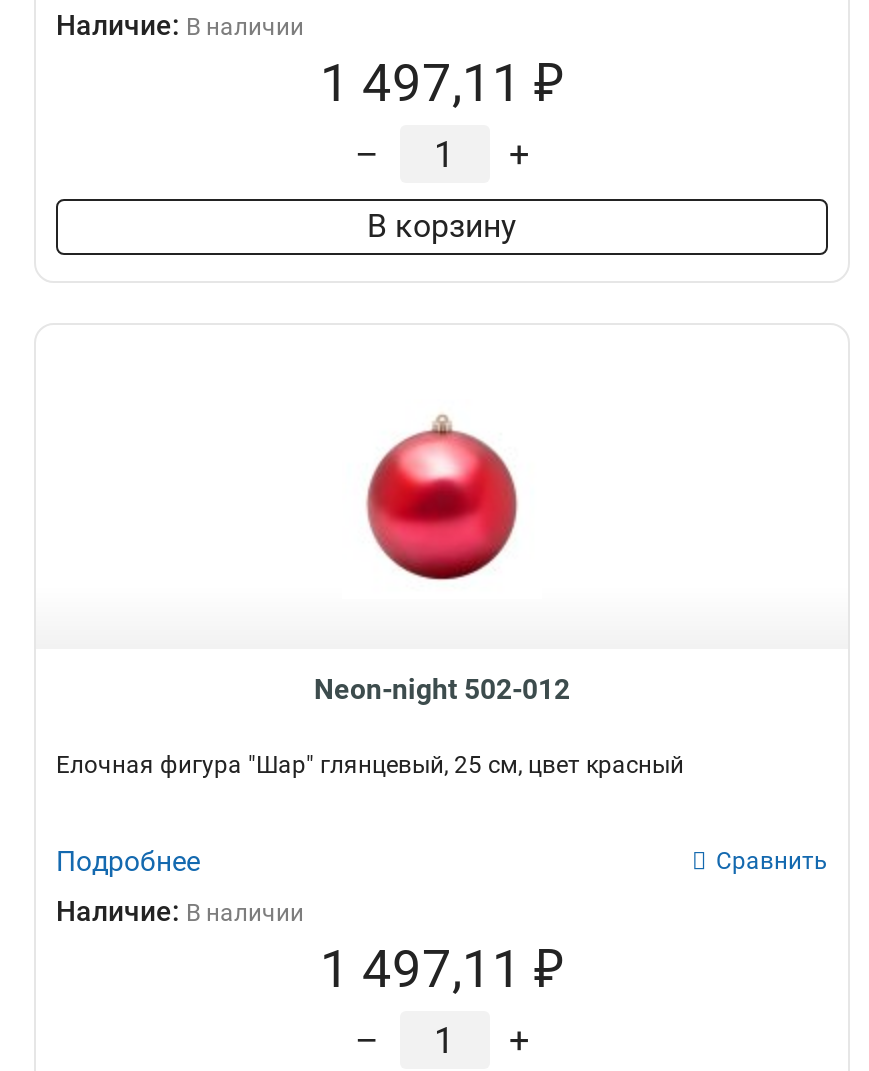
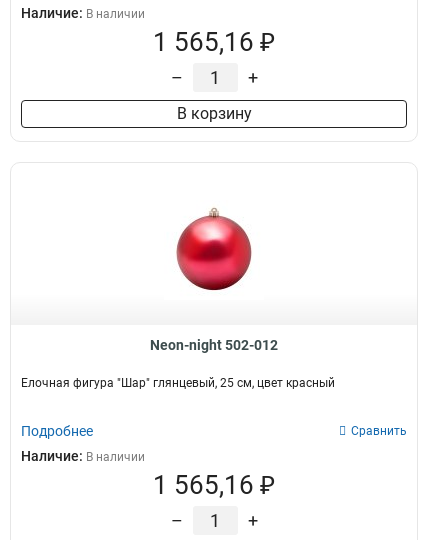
[320,53,564,113] 1 497,11 ₽ -> [153,27,275,57] 1 565,16 ₽
[320,939,564,999] 1 497,11 ₽ -> [153,470,275,500] 1 565,16 ₽

